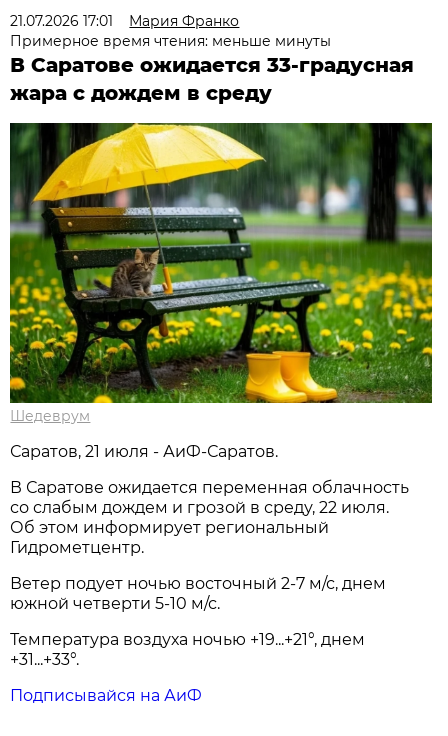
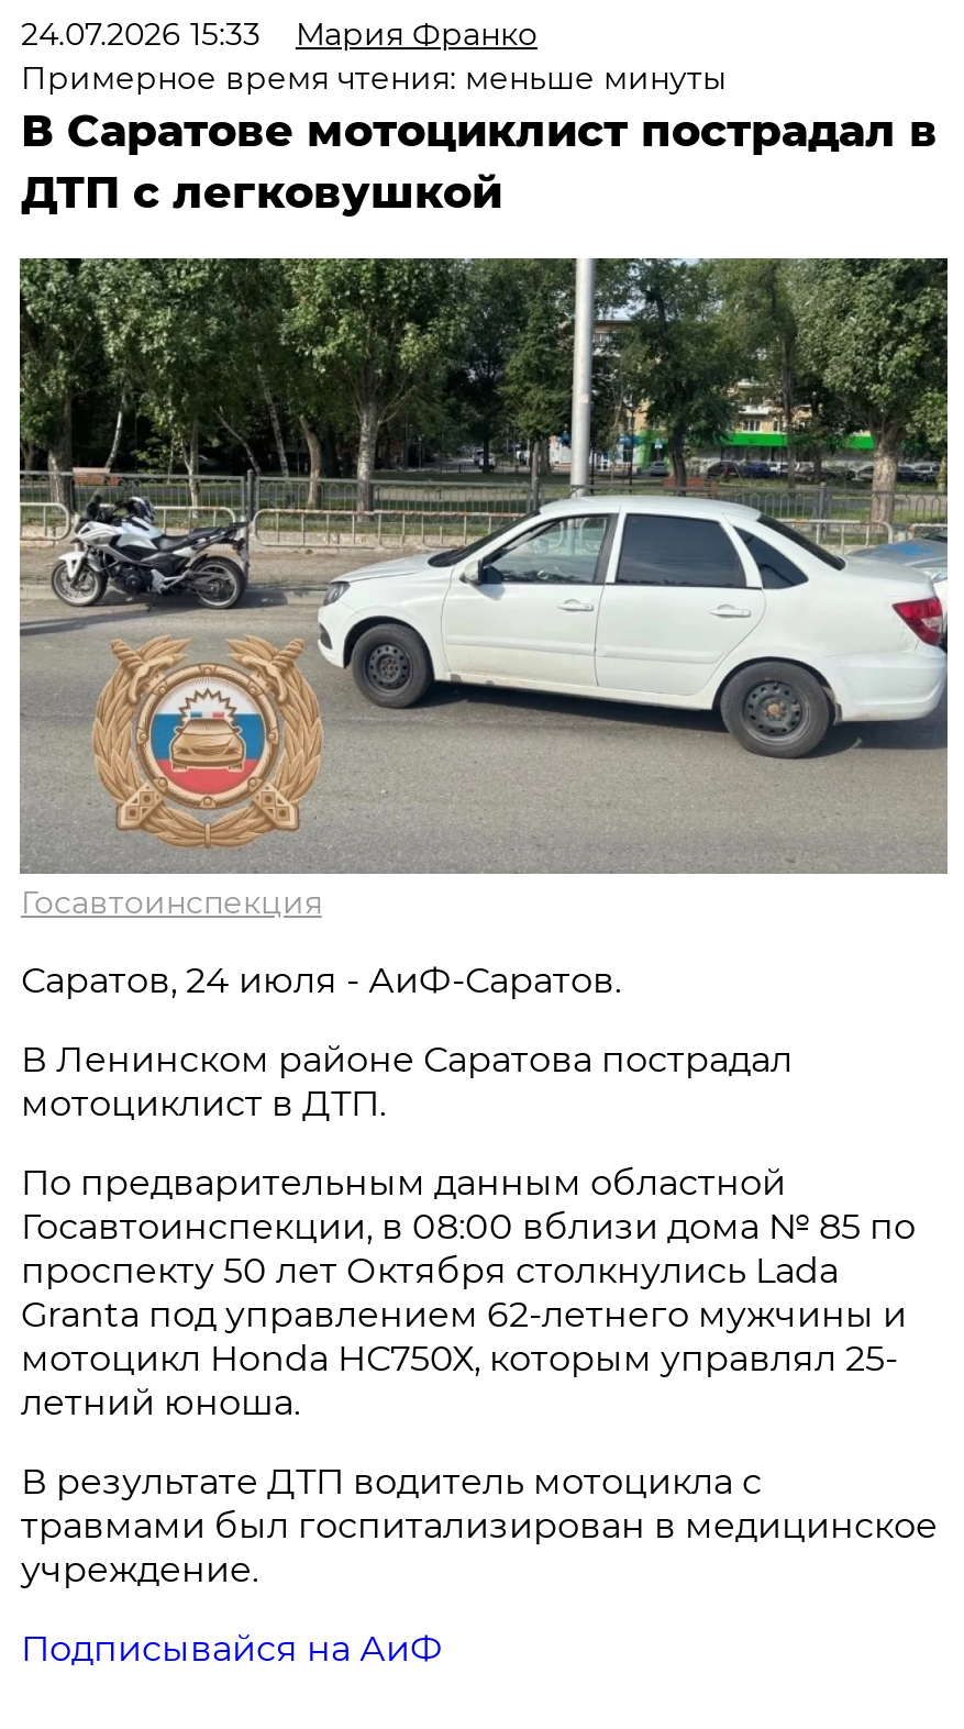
[10,12,239,30] 21.07.2026 17:01 Мария Франко -> [21,14,537,54] 24.07.2026 15:33 Мария Франко
[10,53,414,105] В Саратове ожидается 33-градусная | жара с дождем в среду -> [21,104,937,219] В Саратове мотоциклист пострадал в | ДТП с легковушкой
[9,122,433,425] [image] | Шедеврум -> [20,261,950,923] [image] | Госавтоинспекция
[10,442,278,461] Саратов, 21 июля - АиФ-Саратов. -> [21,960,621,1002] Саратов, 24 июля - АиФ-Саратов.
[10,478,409,557] В Саратове ожидается переменная облачность | со слабым дождем и грозой в среду, 22 июля. | Об этом информирует региональный | Гидрометцентр. -> [21,1039,792,1125] В Ленинском районе Саратова пострадал | мотоциклист в ДТП.
[10,574,386,613] Ветер подует ночью восточный 2-7 м/с, днем | южной четверти 5-10 м/с. -> [21,1162,915,1424] По предварительным данным областной | Госавтоинспекции, в 08:00 вблизи дома № 85 по | проспекту 50 лет Октября столкнулись Lada | Granta под управлением 62-летнего мужчины и | мотоцикл Honda НС750Х, которым управлял 25- | летний юноша.
[10,630,365,669] Температура воздуха ночью +19...+21°, днем | +31...+33°. -> [21,1461,937,1591] В результате ДТП водитель мотоцикла с | травмами был госпитализирован в медицинское | учреждение.

